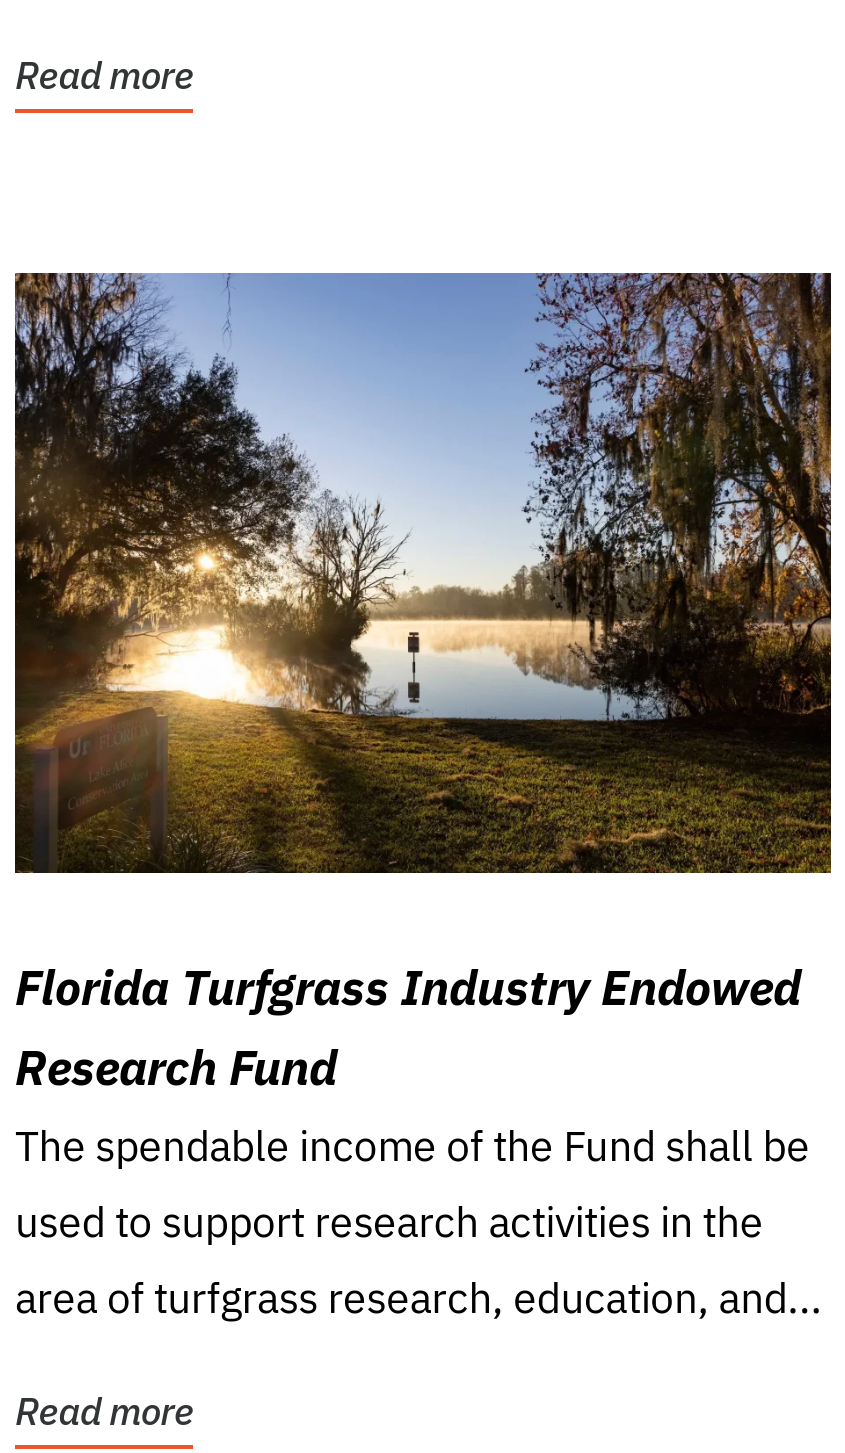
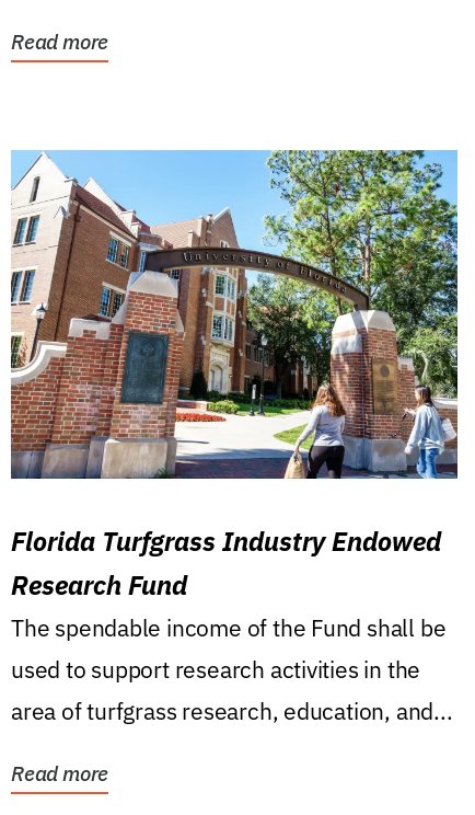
[13,271,833,875] [image] -> [10,149,459,480] [image]

